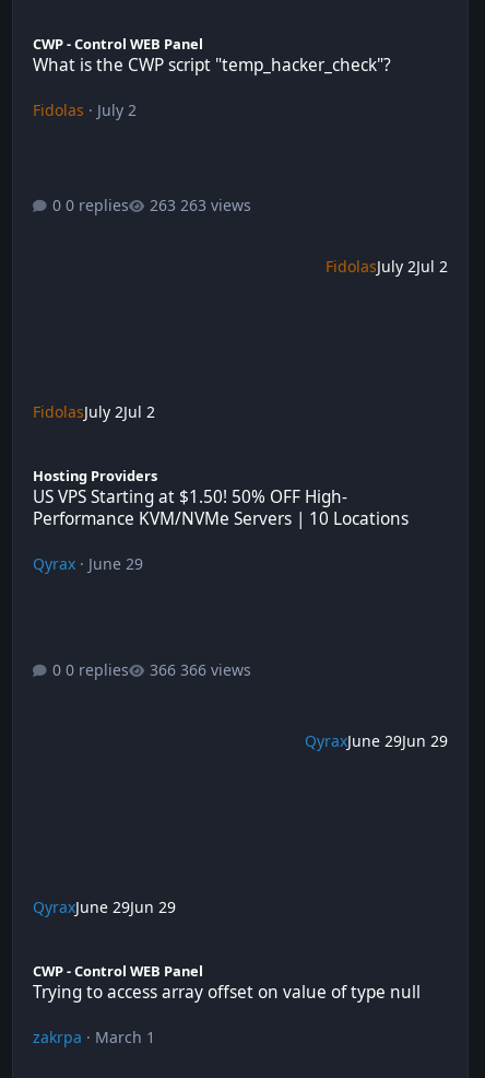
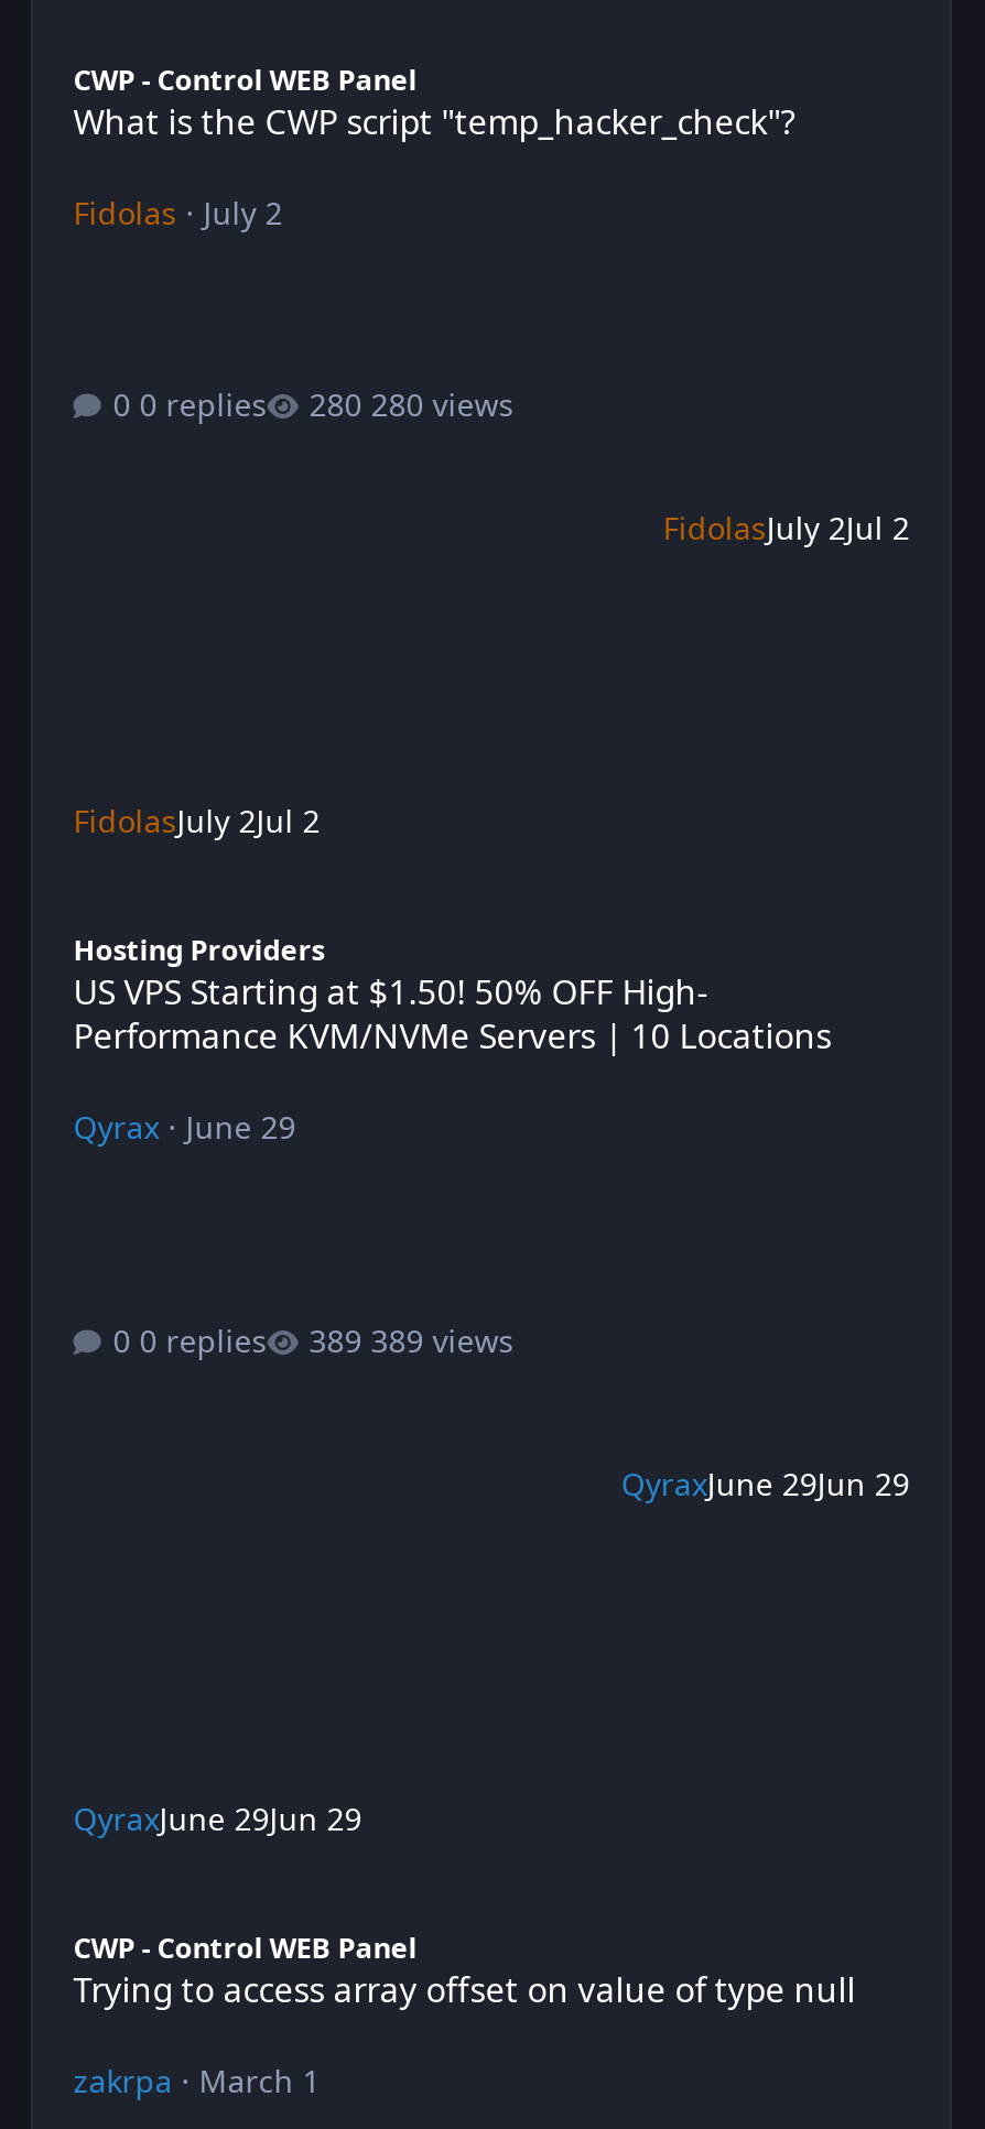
[180,195,251,216] 263 views -> [371,384,514,426] 280 views
[180,659,251,680] 366 views -> [371,1319,514,1361] 389 views

